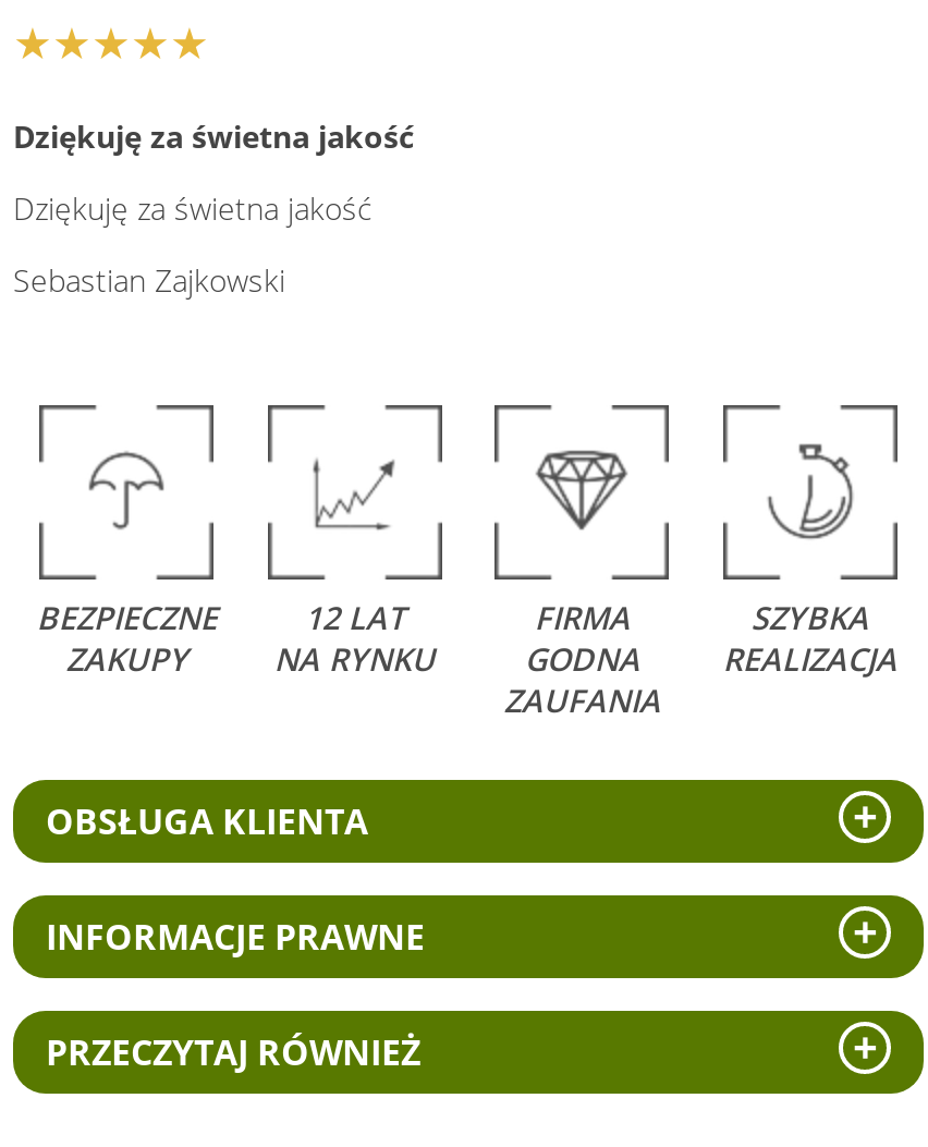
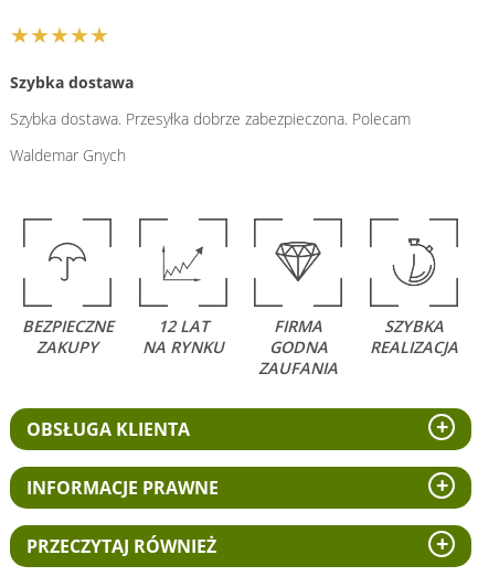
[13,115,414,156] Dziękuję za świetna jakość -> [10,71,134,92] Szybka dostawa
[13,186,373,228] Dziękuję za świetna jakość -> [10,108,411,129] Szybka dostawa. Przesyłka dobrze zabezpieczona. Polecam
[13,258,285,300] Sebastian Zajkowski -> [10,144,126,165] Waldemar Gnych

